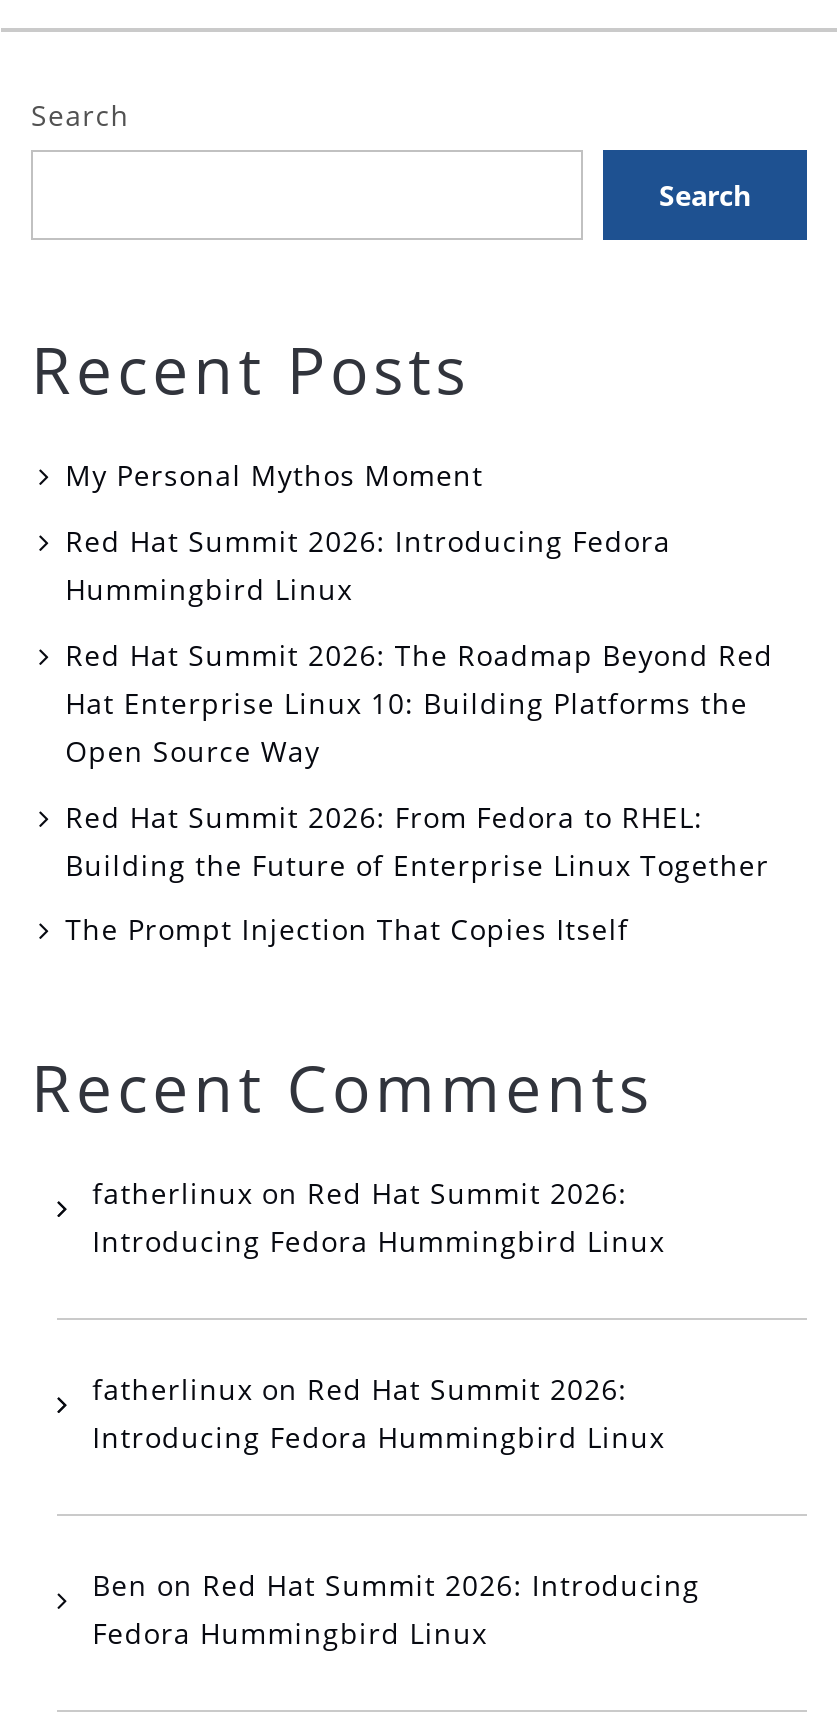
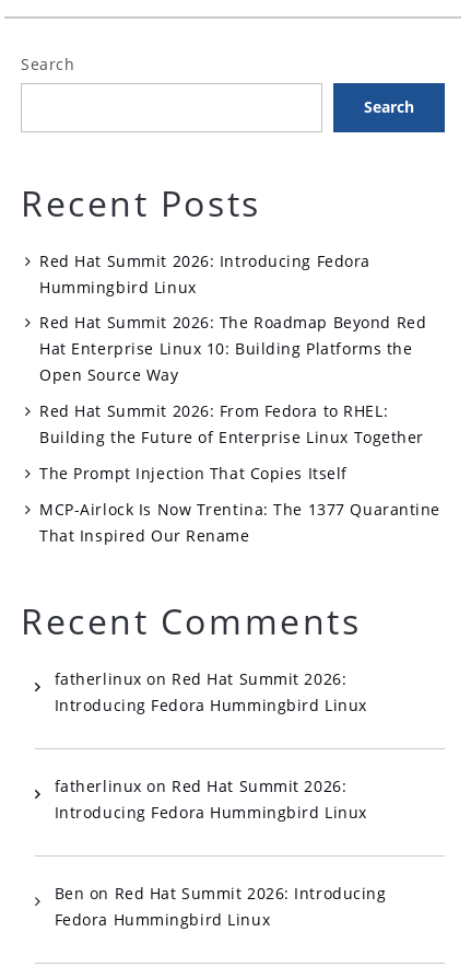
[65,457,483,495] My Personal Mythos Moment -> none
moved [65,523,773,949] -> [39,250,426,483]: Red Hat Summit 2026: Introducing Fedora | Hummingbird Linux | Red Hat Summit 2026: The Roadmap Beyond Red | Hat Enterprise Linux 10: Building Platforms the | Open Source Way | Red Hat Summit 2026: From Fedora to RHEL: | Building the Future of Enterprise Linux Together | The Prompt Injection That Copies Itself
none -> [39,498,440,545] MCP-Airlock Is Now Trentina: The 1377 Quarantine | That Inspired Our Rename

